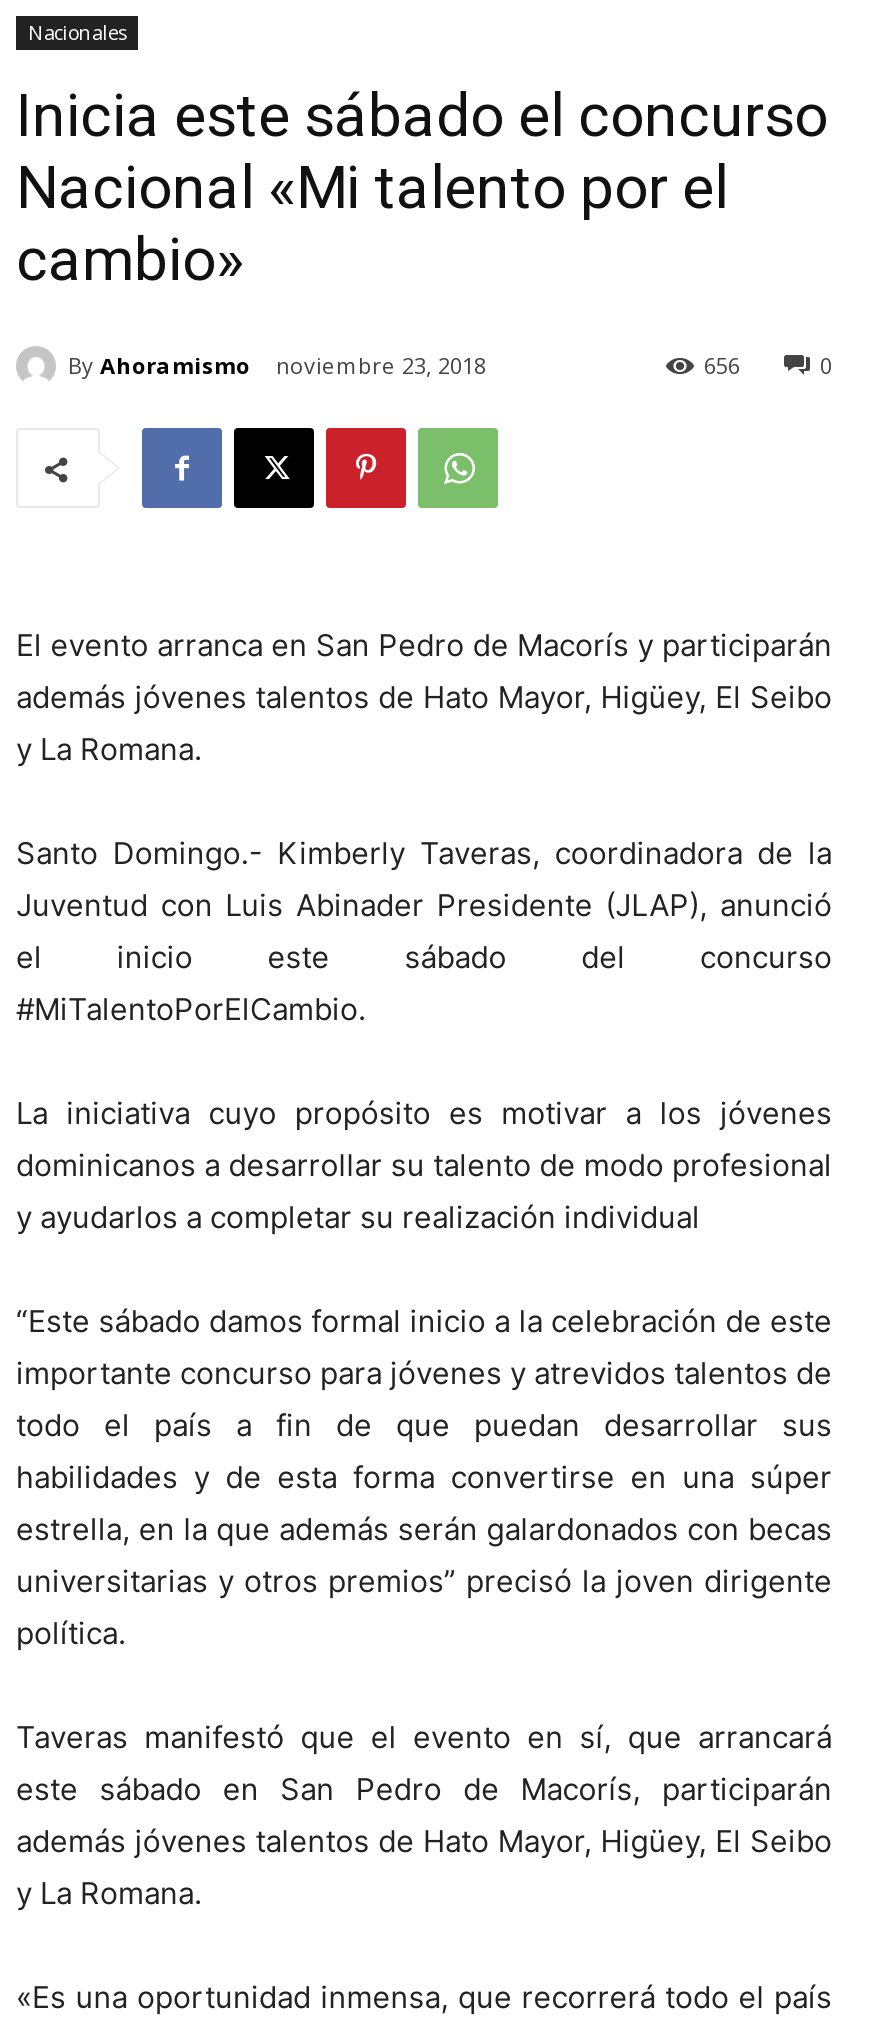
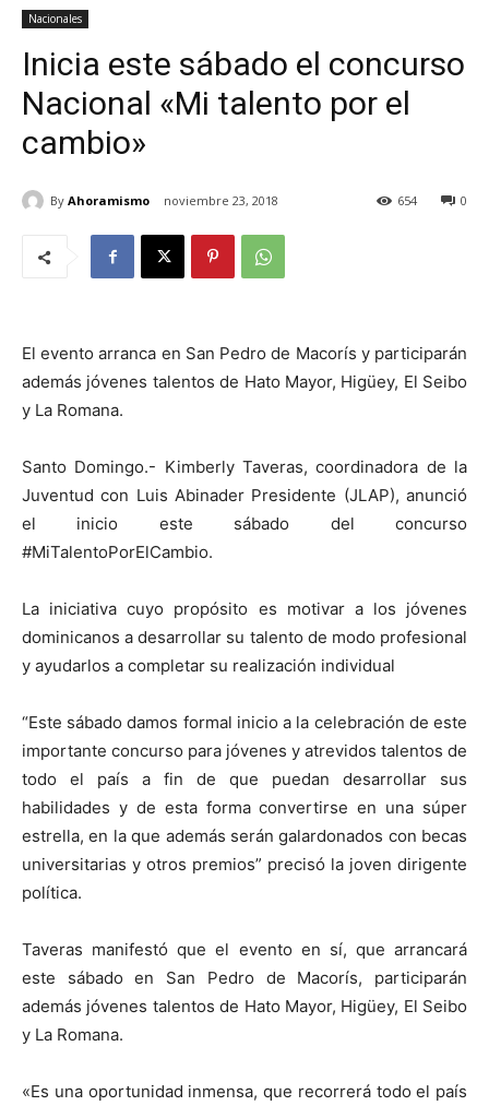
[704,350,740,380] 656 -> [397,192,417,209] 654

